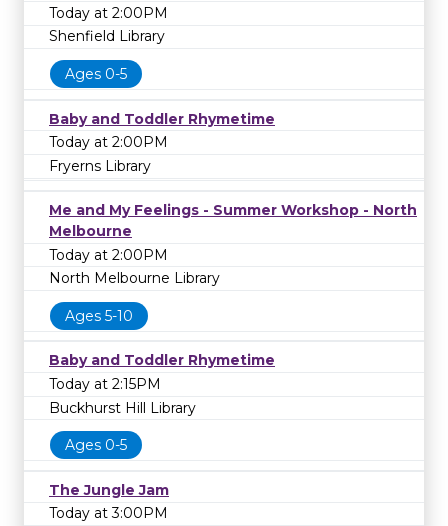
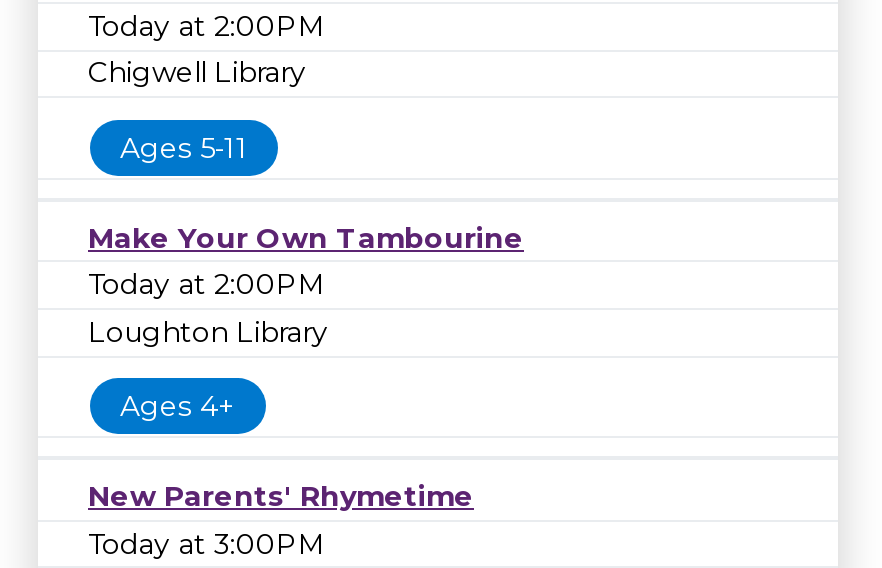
[49,27,165,45] Shenfield Library -> [88,55,306,91] Chigwell Library
[65,65,127,83] Ages 0-5 -> [120,130,248,166] Ages 5-11
[49,110,275,128] Baby and Toddler Rhymetime -> [88,219,524,255] Make Your Own Tambourine
[49,157,417,499] Fryerns Library | Me and My Feelings - Summer Workshop - North | Melbourne | Today at 2:00PM | North Melbourne Library | Ages 5-10 | Baby and Toddler Rhymetime | Today at 2:15PM | Buckhurst Hill Library | Ages 0-5 | The Jungle Jam -> [88,314,474,514] Loughton Library | Ages 4+ | New Parents' Rhymetime

